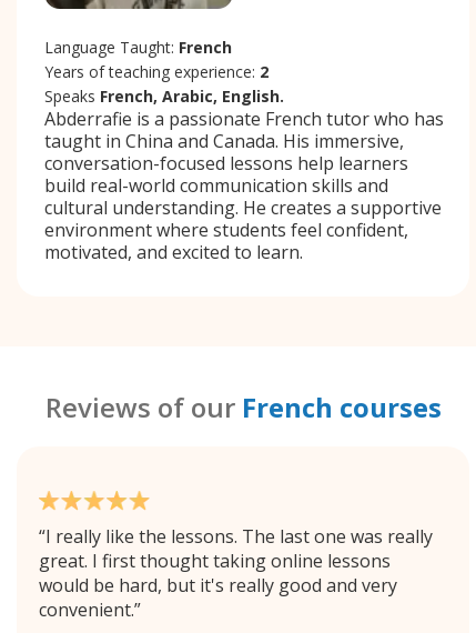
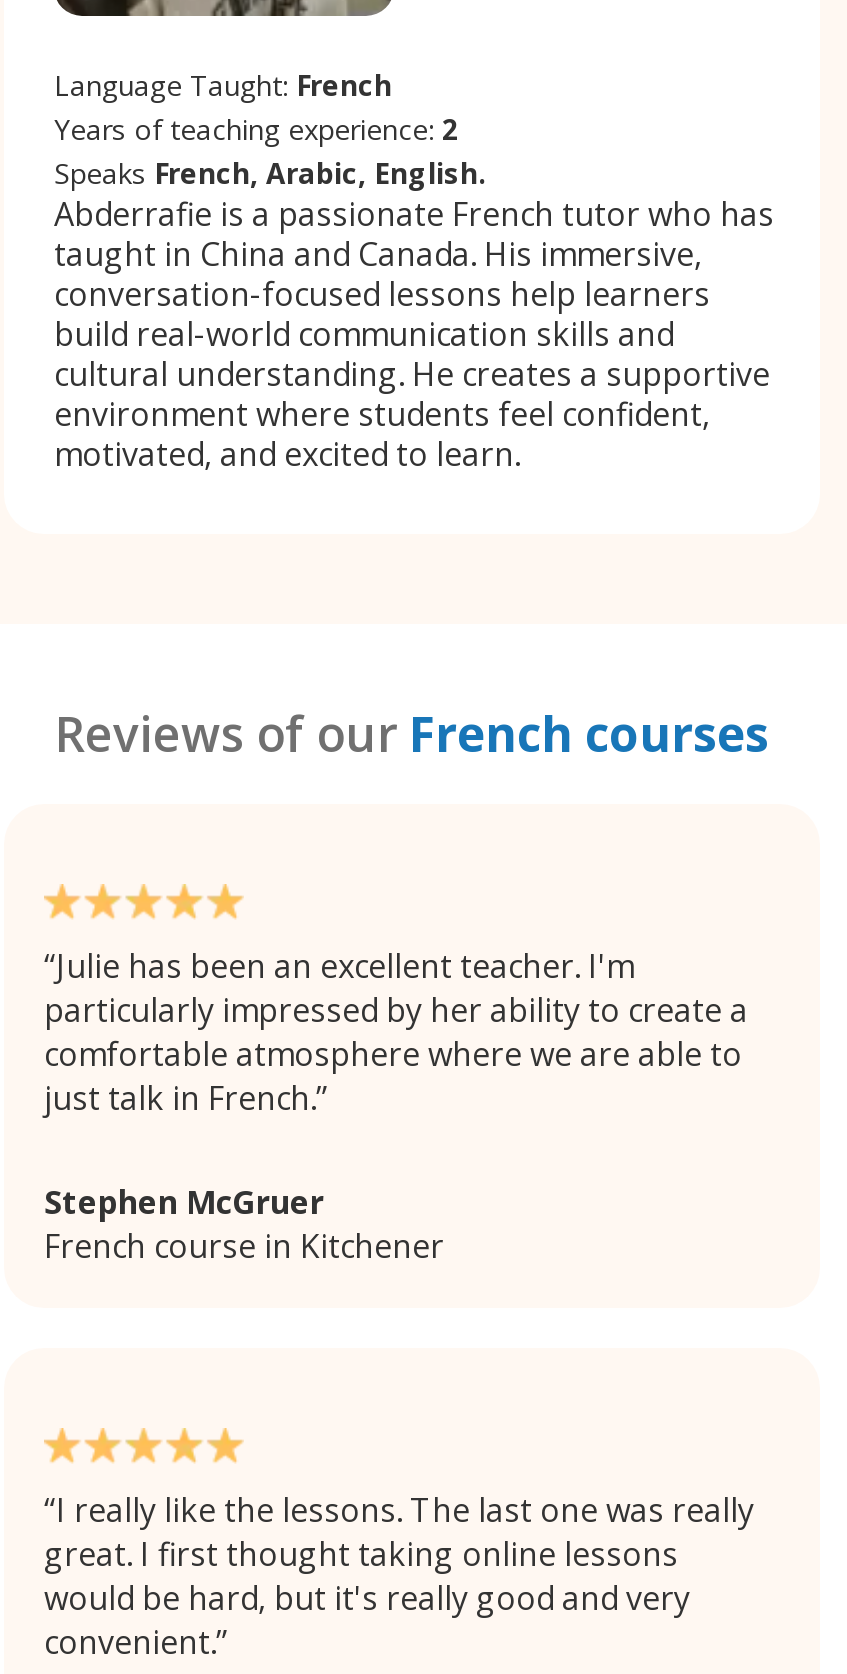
none -> [44,944,748,1268] Julie has been an excellent teacher. I'm | particularly impressed by her ability to create a | comfortable atmosphere where we are able to | just talk in French. | Stephen McGruer | French course in Kitchener

